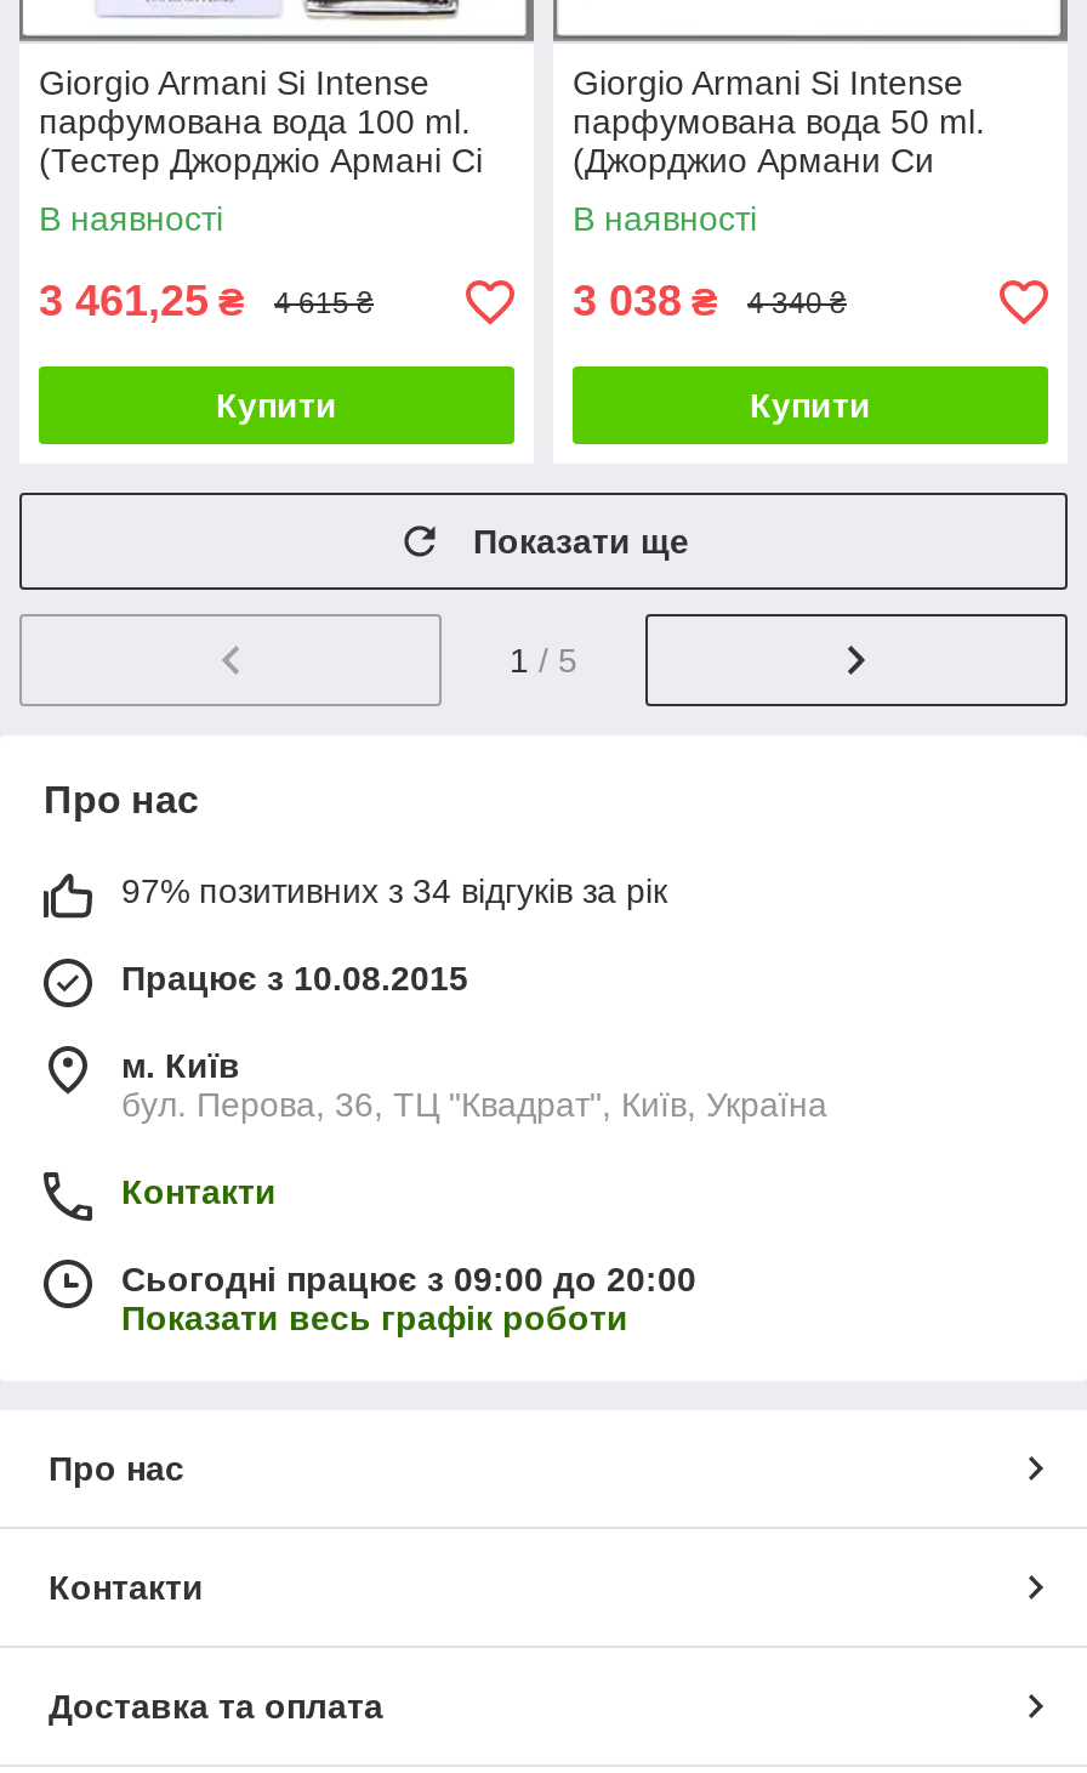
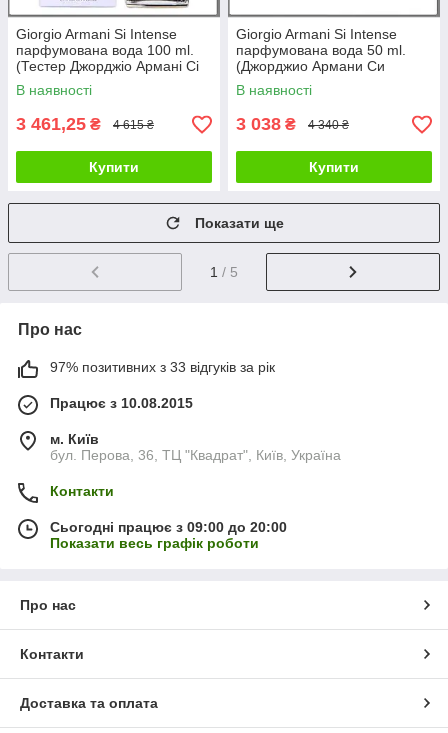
[121,871,667,910] 97% позитивних з 34 відгуків за рік -> [50,359,275,375] 97% позитивних з 33 відгуків за рік

